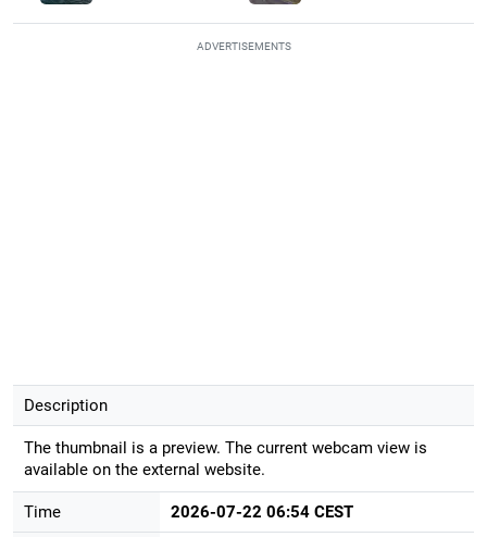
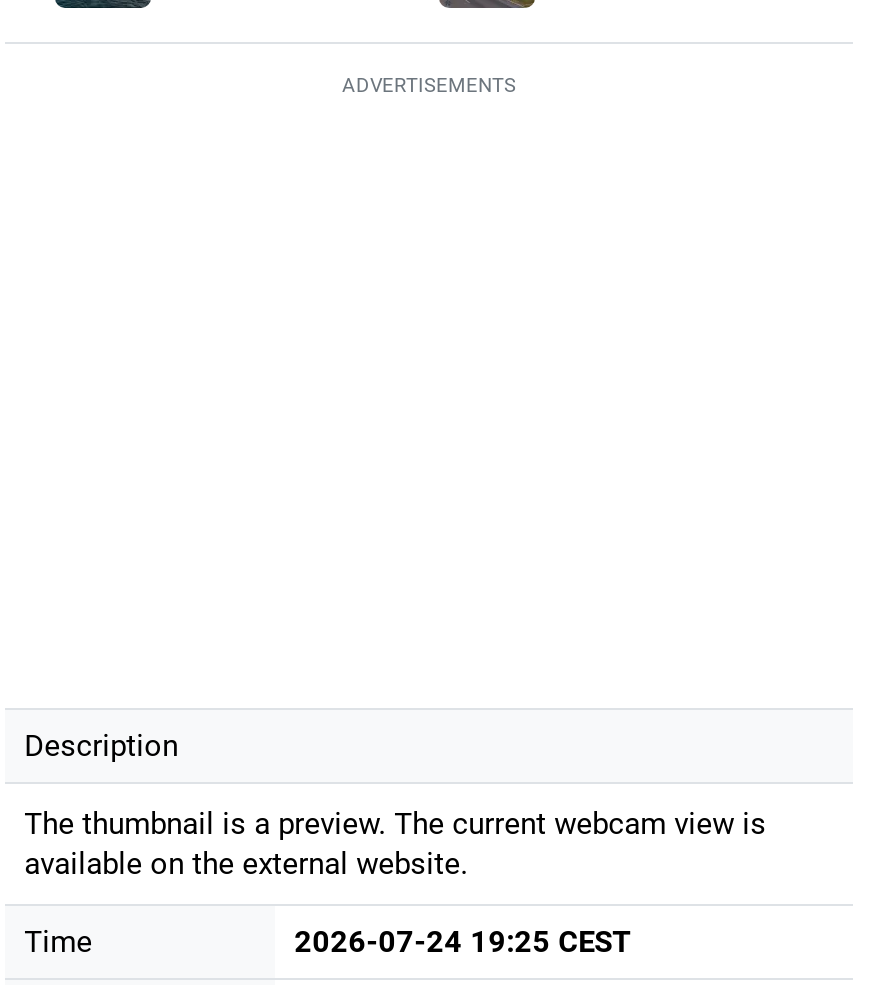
[170,502,353,522] 2026-07-22 06:54 CEST -> [294,924,630,960] 2026-07-24 19:25 CEST

